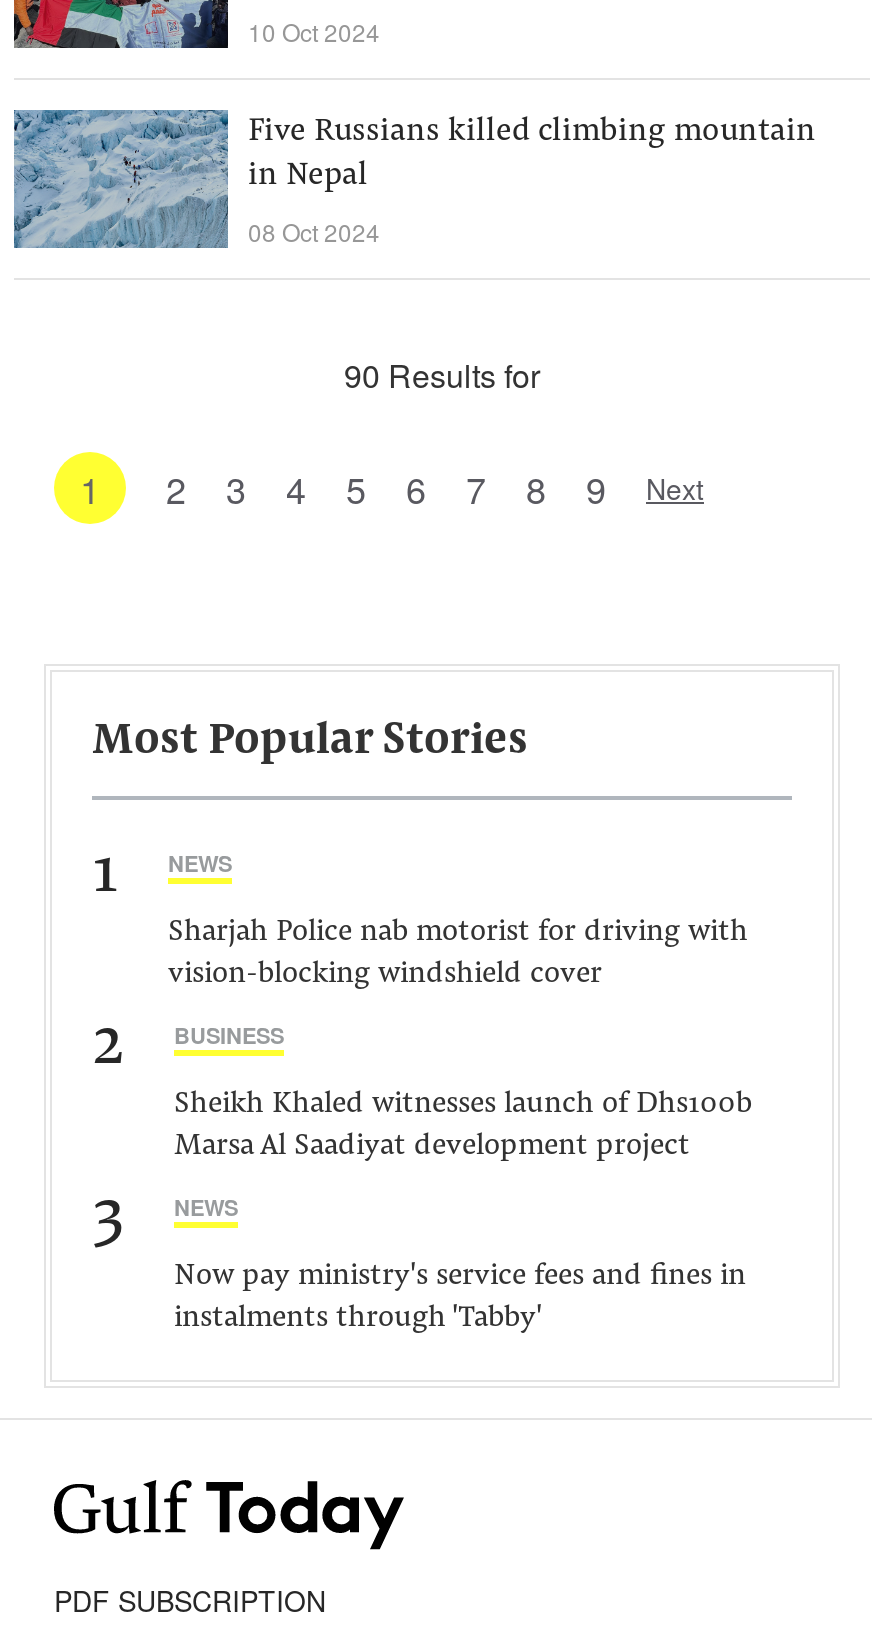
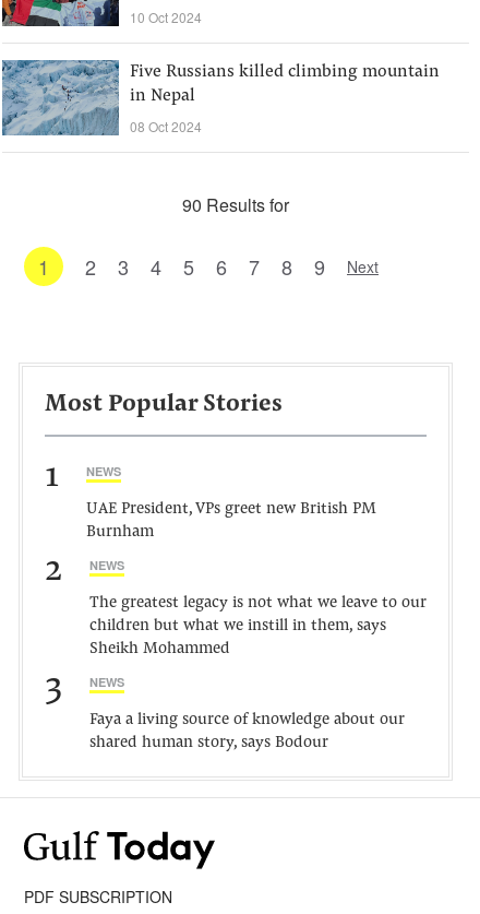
[168,918,748,990] Sharjah Police nab motorist for driving with | vision-blocking windshield cover -> [86,501,376,541] UAE President, VPs greet new British PM | Burnham
[174,1020,284,1050] BUSINESS -> [89,557,124,573] NEWS
[174,1090,752,1162] Sheikh Khaled witnesses launch of Dhs100b | Marsa Al Saadiyat development project -> [89,595,427,657] The greatest legacy is not what we leave to our | children but what we instill in them, says | Sheikh Mohammed
[174,1262,746,1334] Now pay ministry's service fees and fines in | instalments through 'Tabby' -> [89,712,405,751] Faya a living source of knowledge about our | shared human story, says Bodour

